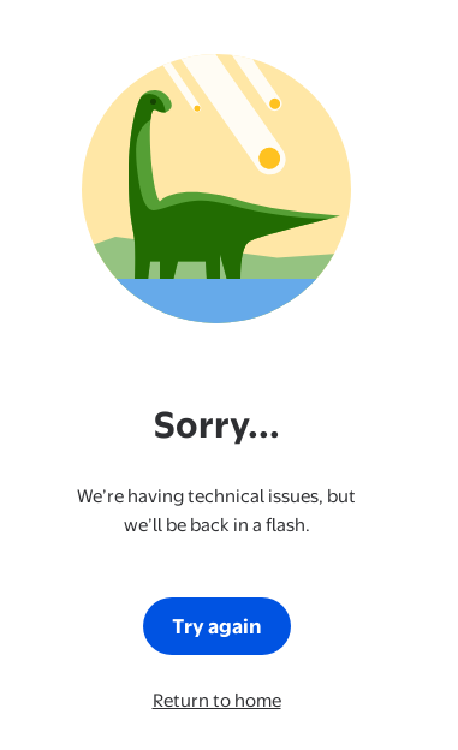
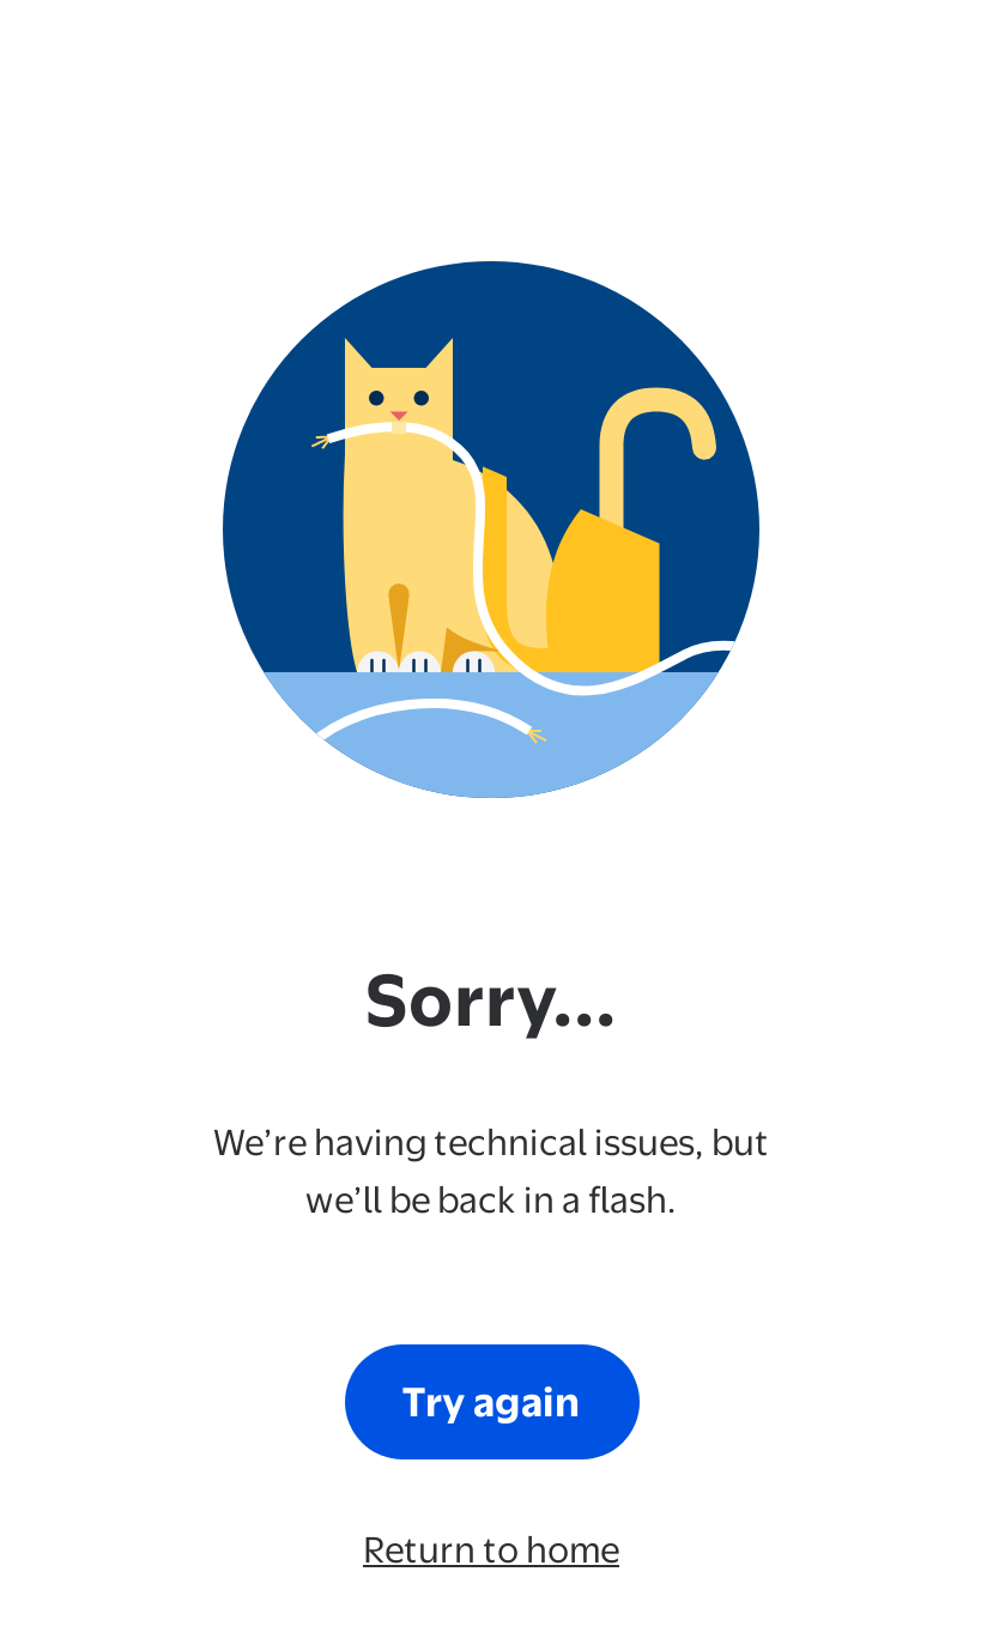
[82,54,351,296] [image] -> [220,259,762,745] [image]

